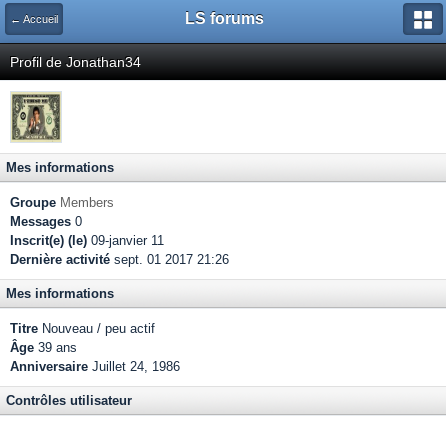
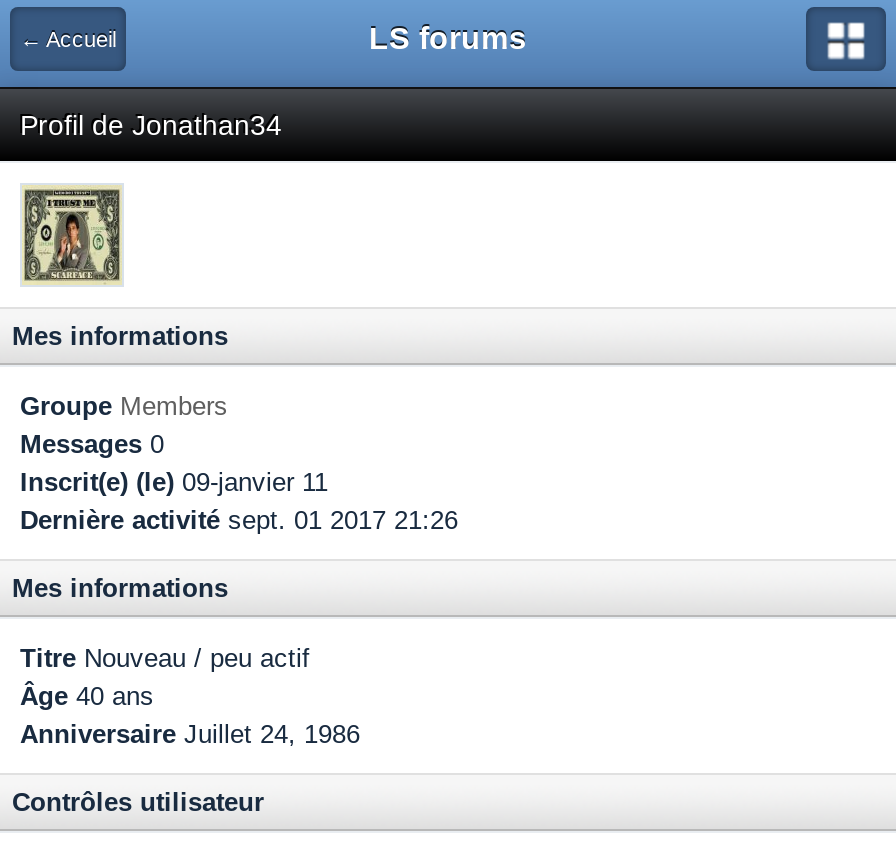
[10,340,77,355] Âge 39 ans -> [20,681,154,711] Âge 40 ans

